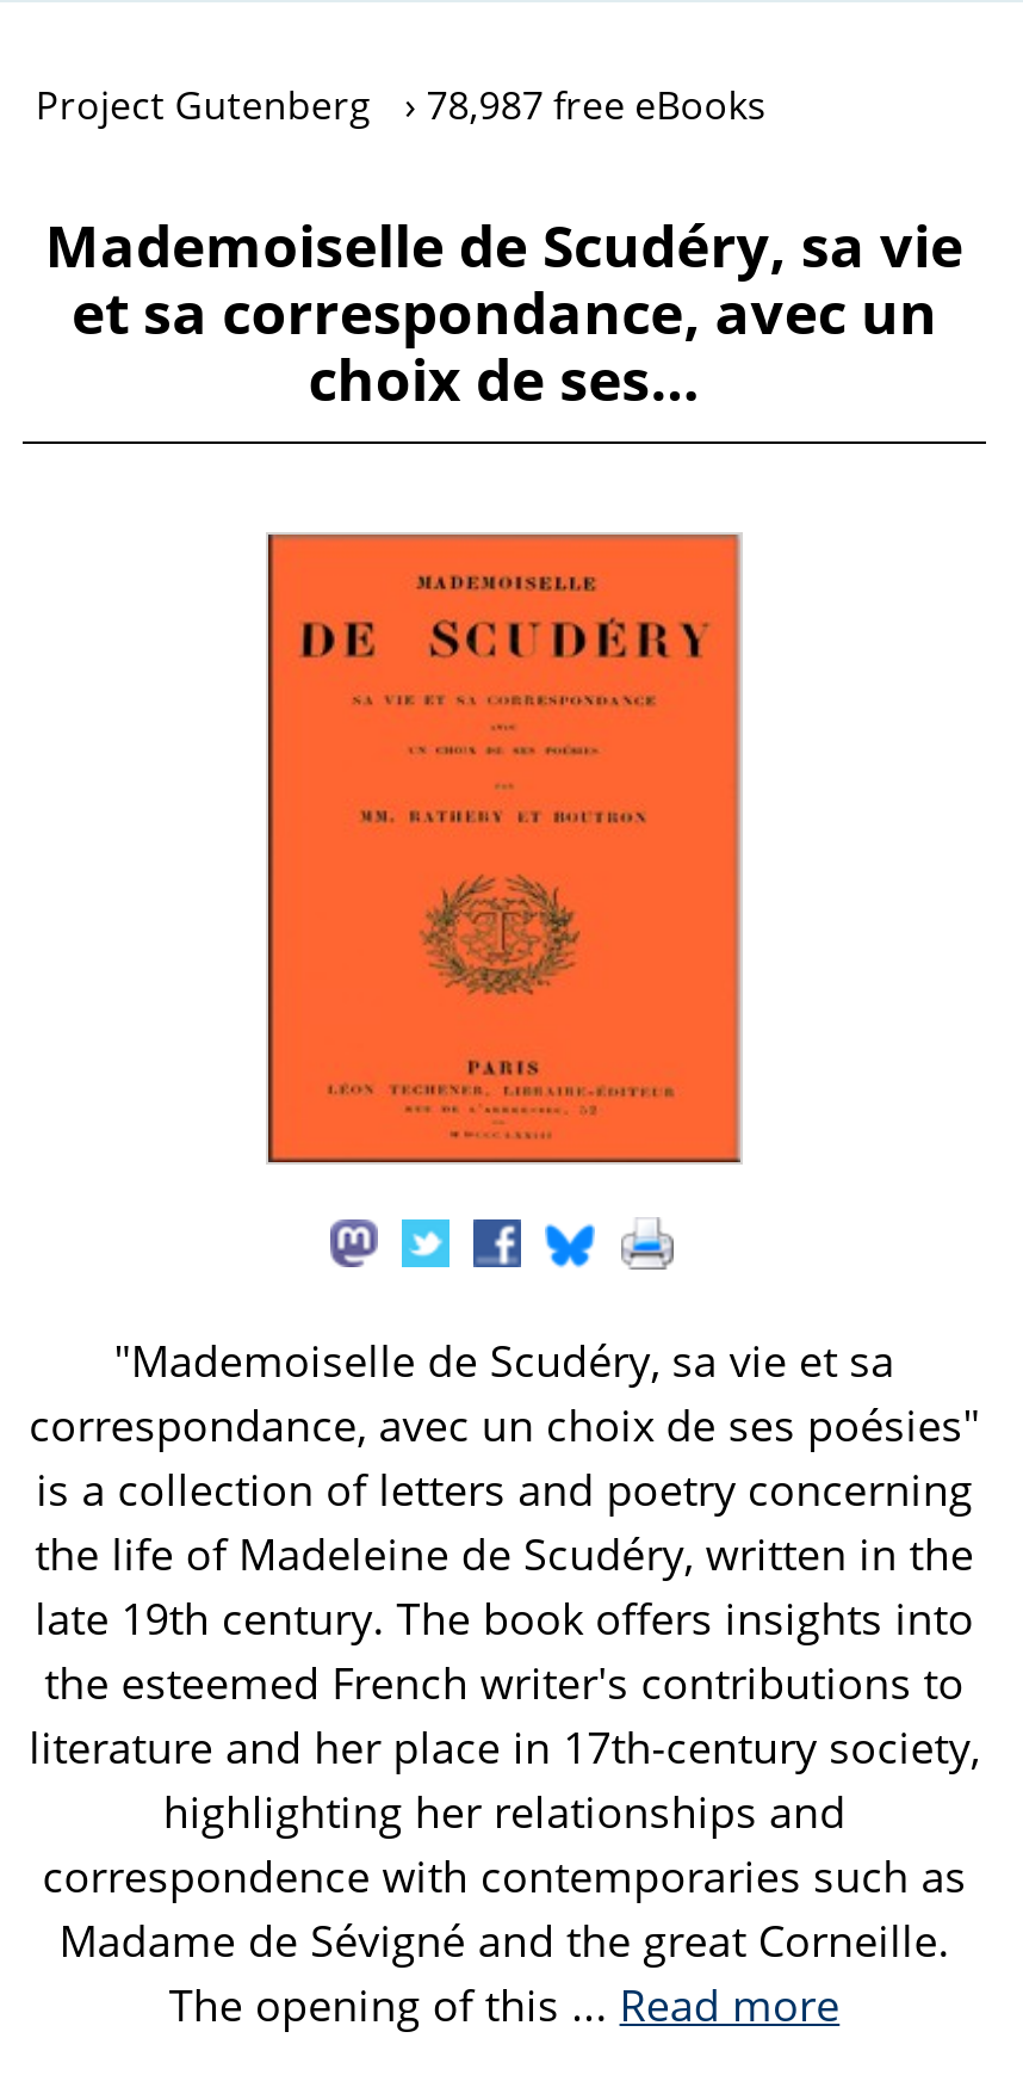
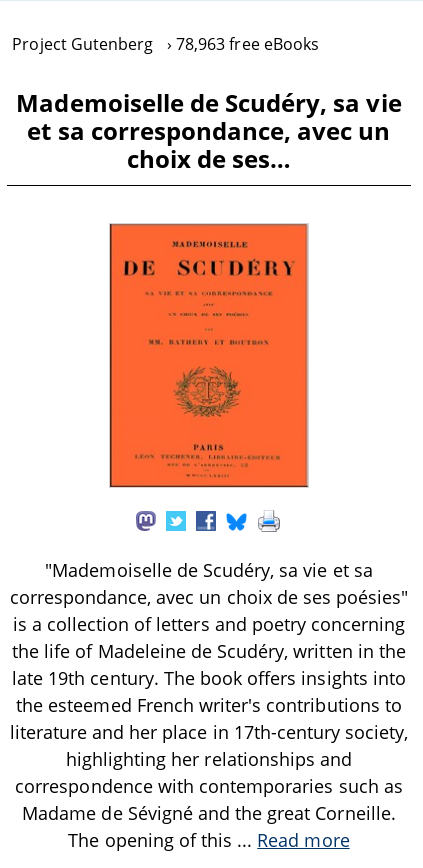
[36,79,766,131] Project Gutenberg 78,987 free eBooks -> [12,33,319,55] Project Gutenberg 78,963 free eBooks

